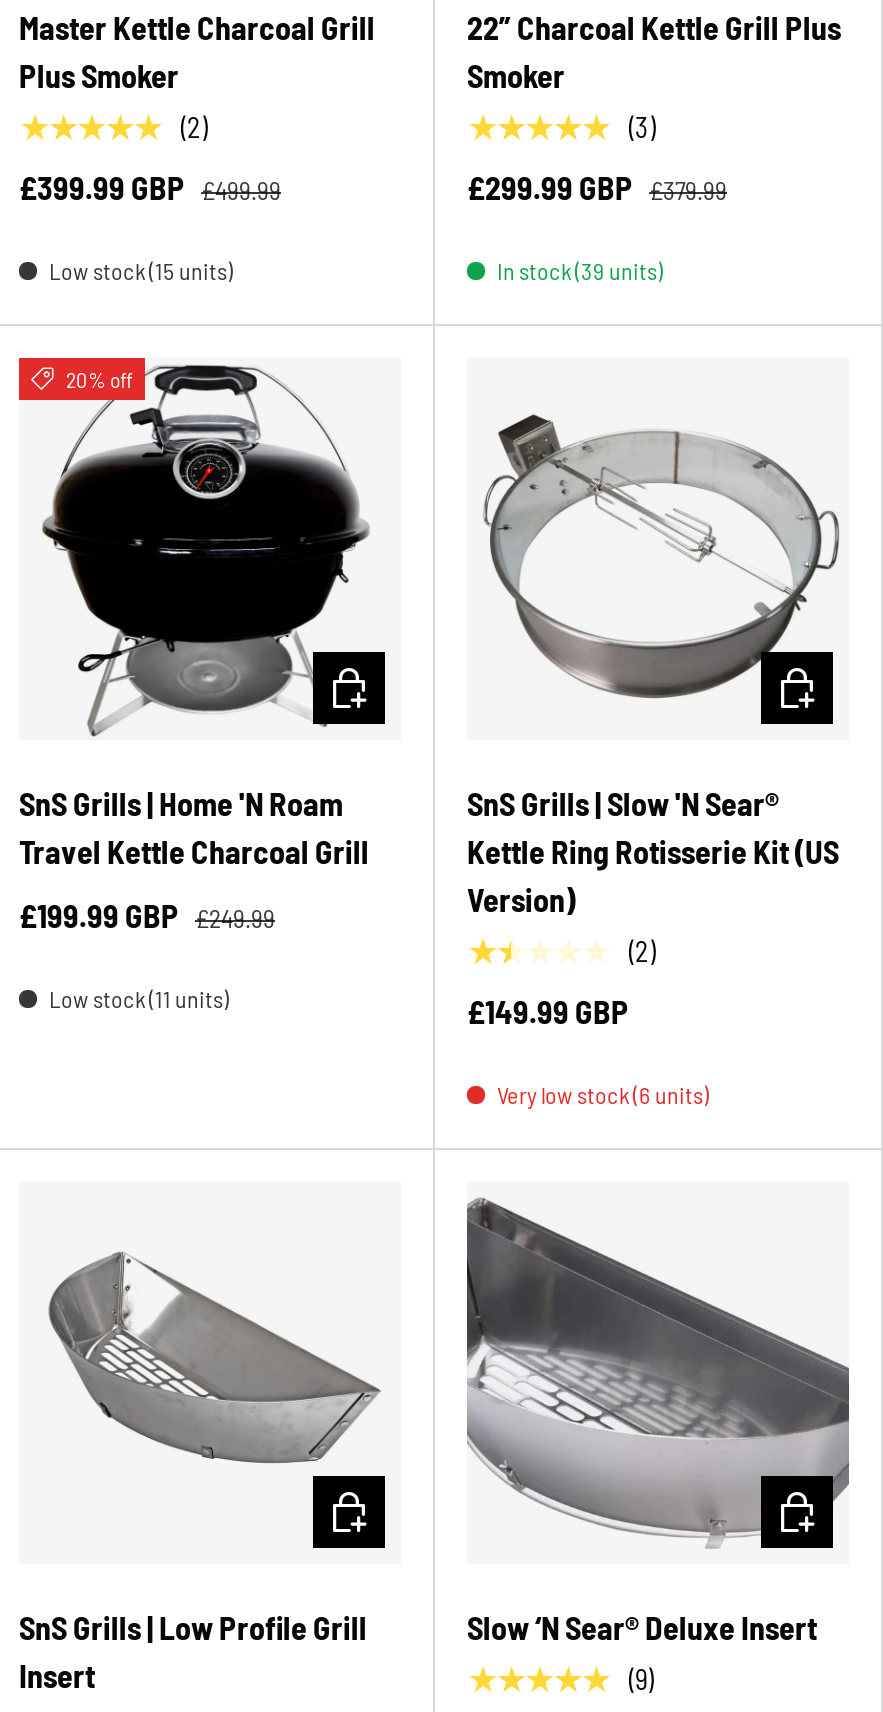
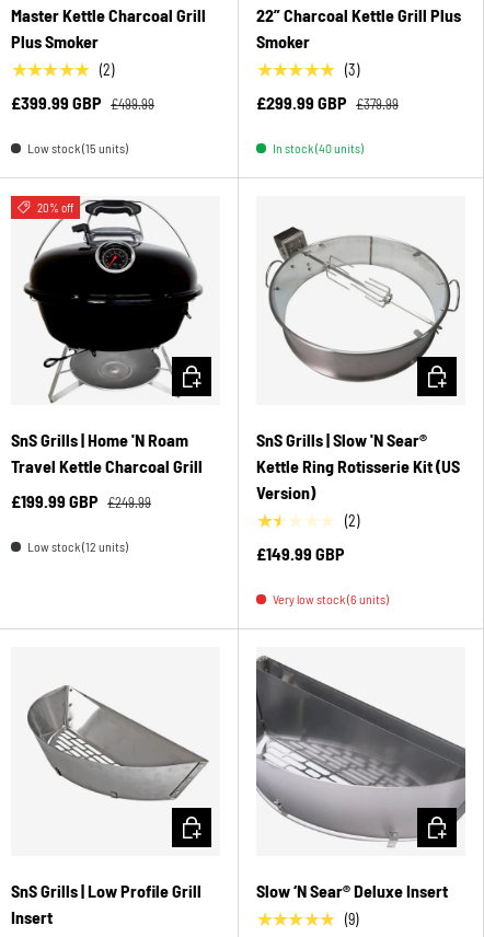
[497,256,663,284] In stock (39 units) -> [273,140,364,155] In stock (40 units)
[49,984,229,1012] Low stock (11 units) -> [27,539,128,554] Low stock (12 units)

